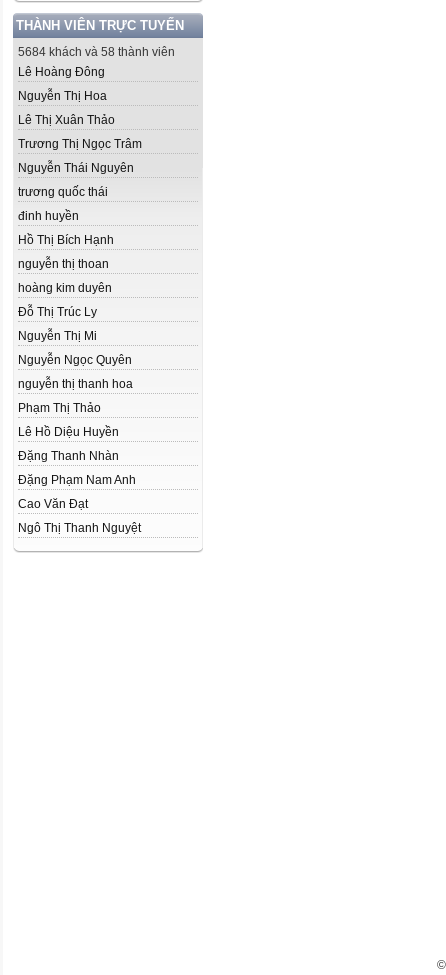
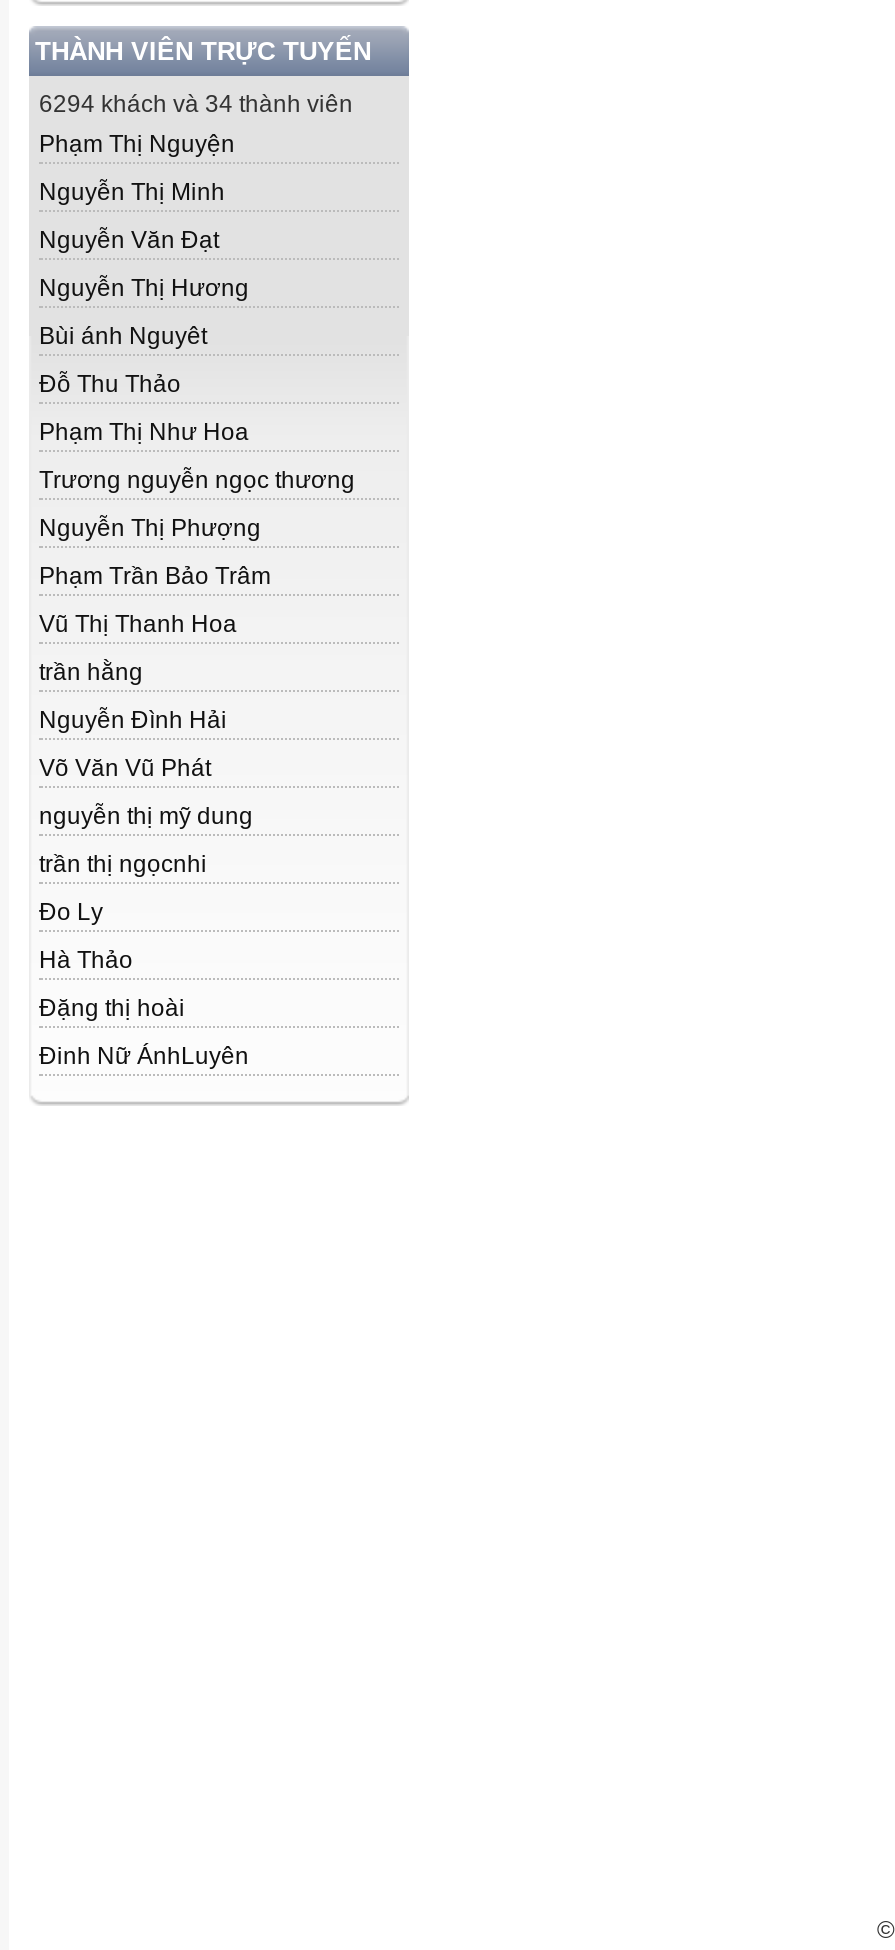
[18,45,175,79] 5684 khách và 58 thành viên | Lê Hoàng Đông -> [39,90,353,158] 6294 khách và 34 thành viên | Phạm Thị Nguyện
[18,89,107,103] Nguyễn Thị Hoa -> [39,178,225,206] Nguyễn Thị Minh
[18,113,115,127] Lê Thị Xuân Thảo -> [39,226,219,254] Nguyễn Văn Đạt
[18,137,142,151] Trương Thị Ngọc Trâm -> [39,274,249,302] Nguyễn Thị Hương
[18,161,134,175] Nguyễn Thái Nguyên -> [39,322,207,350] Bùi ánh Nguyêt
[18,185,108,199] trương quốc thái -> [39,370,181,398] Đỗ Thu Thảo
[18,209,79,223] đinh huyền -> [39,418,249,446] Phạm Thị Như Hoa
[18,233,114,247] Hồ Thị Bích Hạnh -> [39,466,355,494] Trương nguyễn ngọc thương
[18,257,109,271] nguyễn thị thoan -> [39,514,261,542] Nguyễn Thị Phượng
[18,281,112,295] hoàng kim duyên -> [39,562,271,590] Phạm Trần Bảo Trâm
[18,305,97,319] Đỗ Thị Trúc Ly -> [39,610,237,638] Vũ Thị Thanh Hoa
[18,329,97,343] Nguyễn Thị Mi -> [39,658,143,686] trần hằng
[18,353,132,367] Nguyễn Ngọc Quyên -> [39,706,227,734] Nguyễn Đình Hải
[18,377,133,391] nguyễn thị thanh hoa -> [39,754,211,782] Võ Văn Vũ Phát
[18,401,101,415] Phạm Thị Thảo -> [39,802,253,830] nguyễn thị mỹ dung
[18,425,119,439] Lê Hồ Diệu Huyền -> [39,850,207,878] trần thị ngọcnhi
[18,449,119,463] Đặng Thanh Nhàn -> [39,898,103,926] Đo Ly
[18,473,136,487] Đặng Phạm Nam Anh -> [39,946,133,974] Hà Thảo
[18,497,88,511] Cao Văn Đạt -> [39,994,185,1022] Đặng thị hoài
[18,521,141,535] Ngô Thị Thanh Nguyệt -> [39,1042,249,1070] Đinh Nữ ÁnhLuyên

